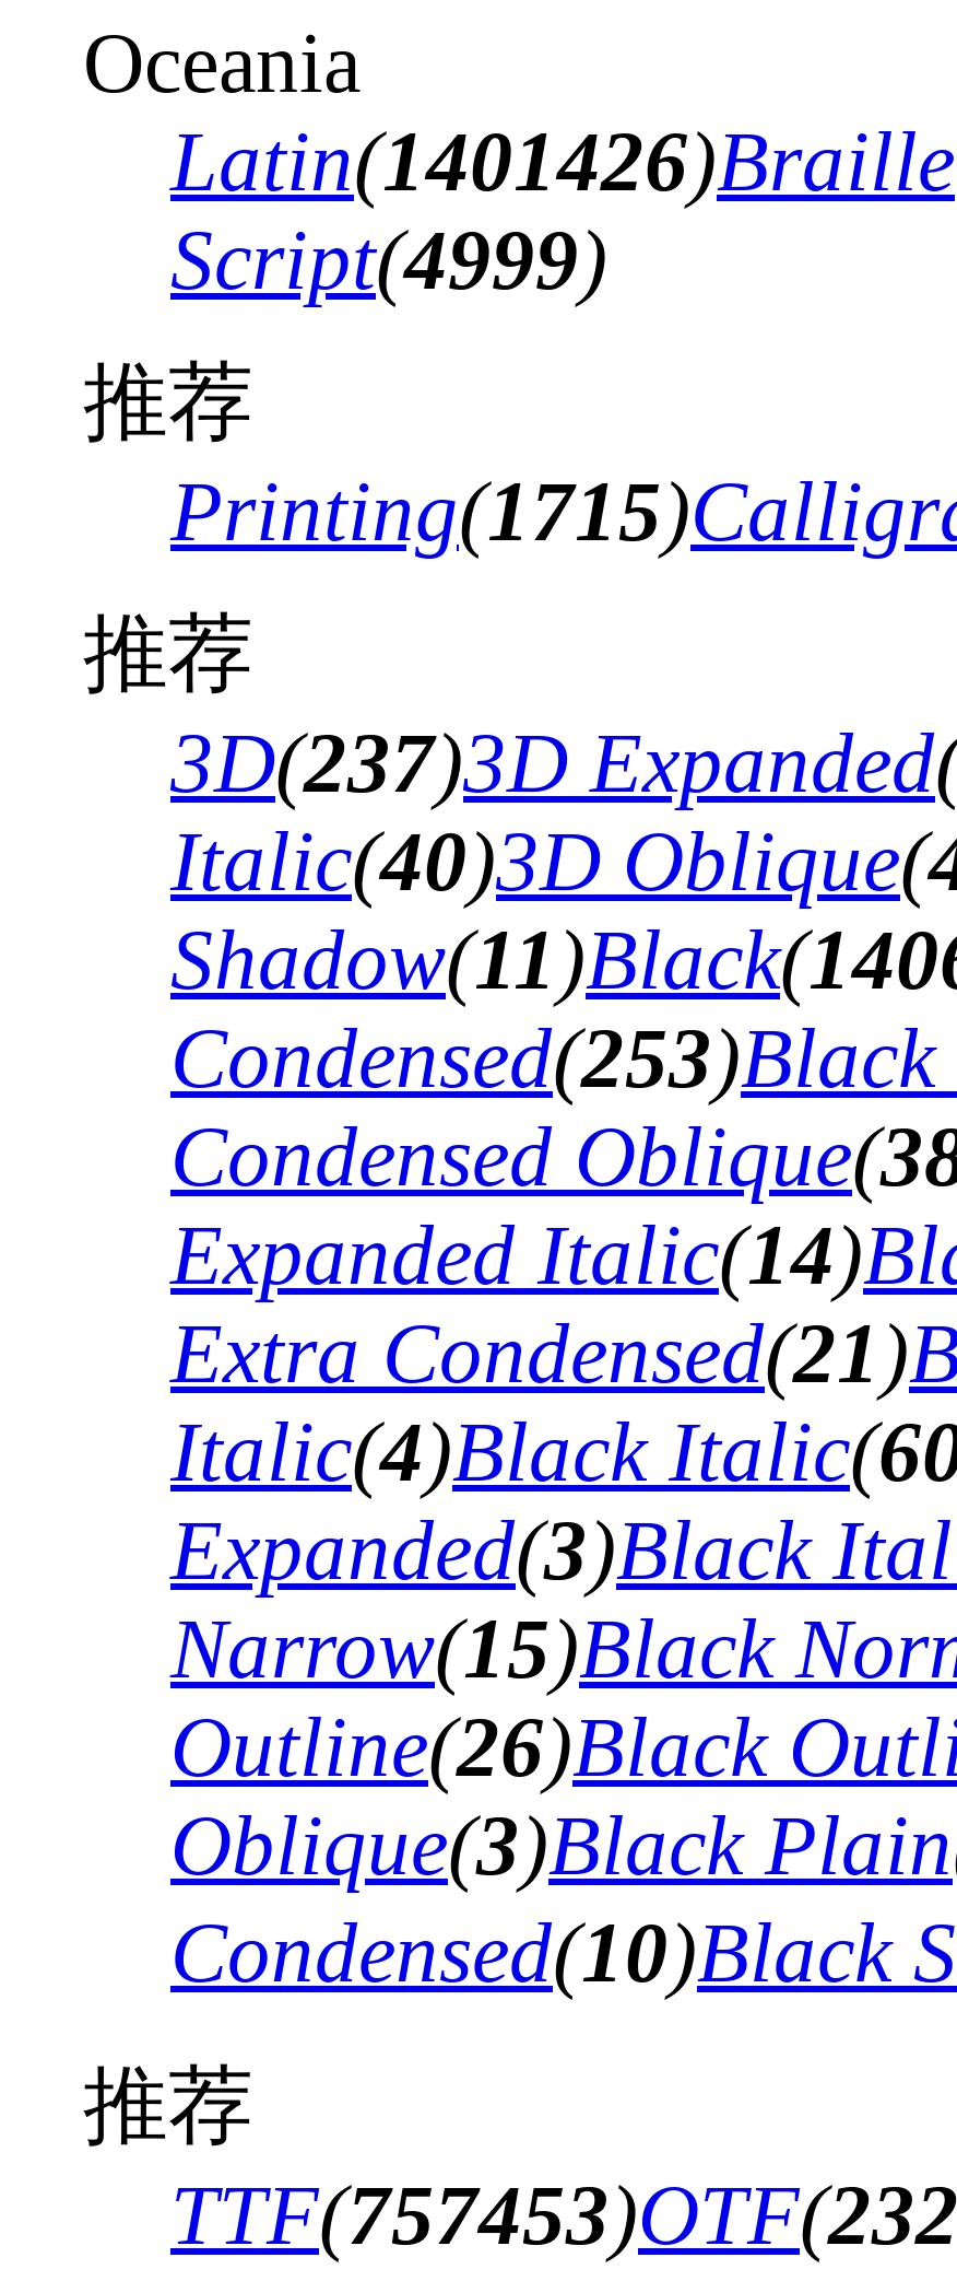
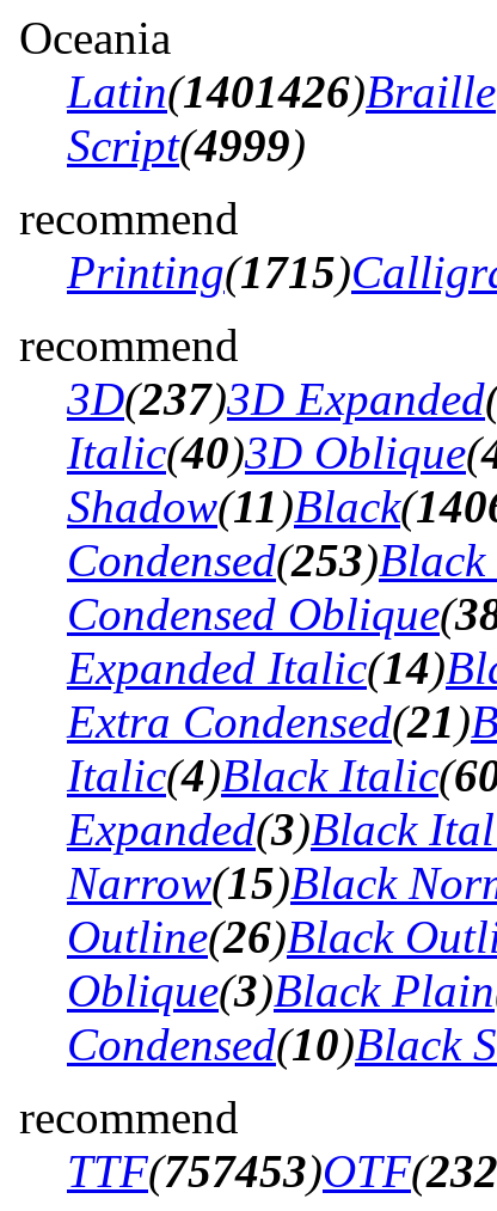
[83,354,253,448] 推荐 -> [19,192,239,244] recommend
[83,606,253,700] 推荐 -> [19,319,239,371] recommend
[83,2058,253,2152] 推荐 -> [19,1091,239,1143] recommend

